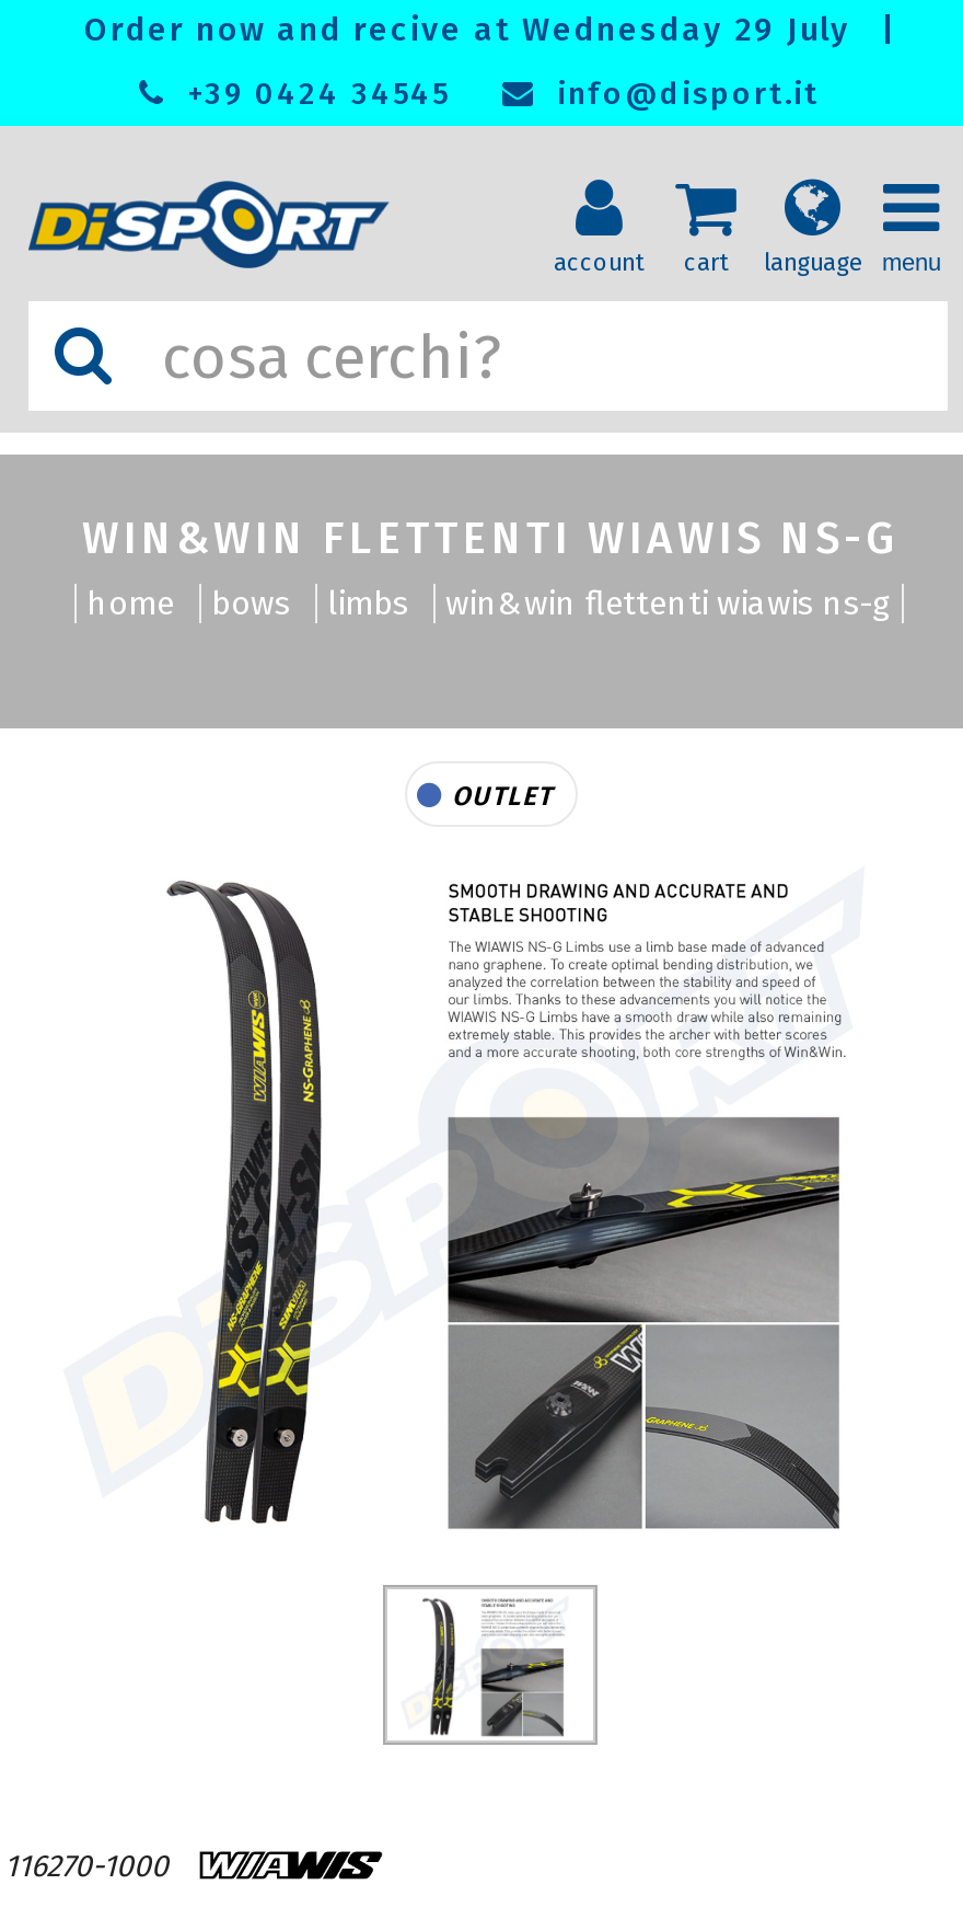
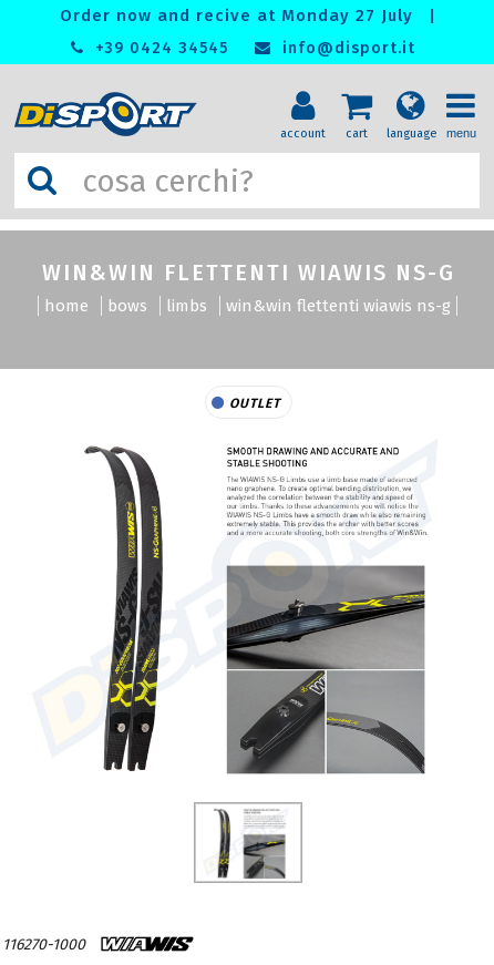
[84,10,850,49] Order now and recive at Wednesday 29 July -> [60,6,413,25] Order now and recive at Monday 27 July

